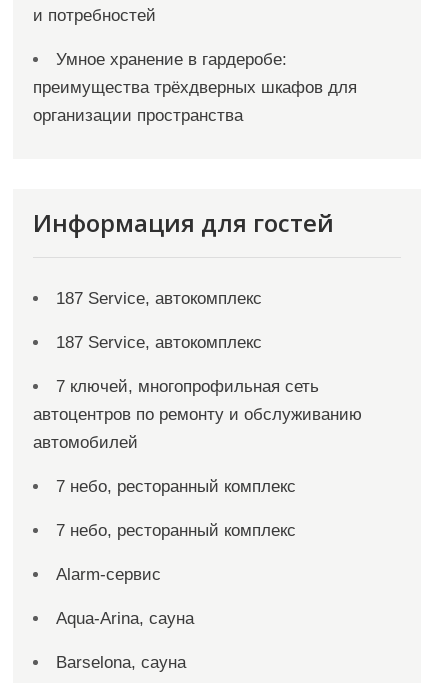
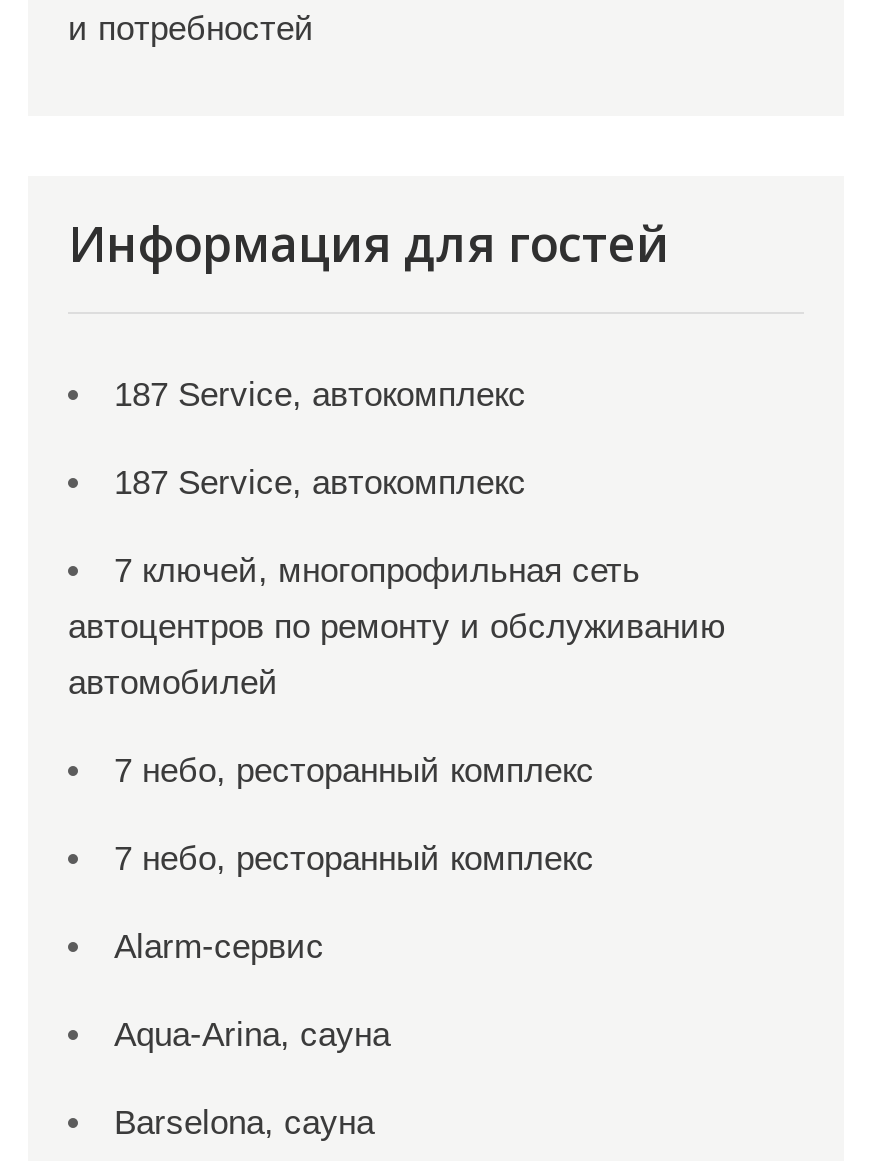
[33,50,357,125] Умное хранение в гардеробе: | преимущества трёхдверных шкафов для | организации пространства -> none

